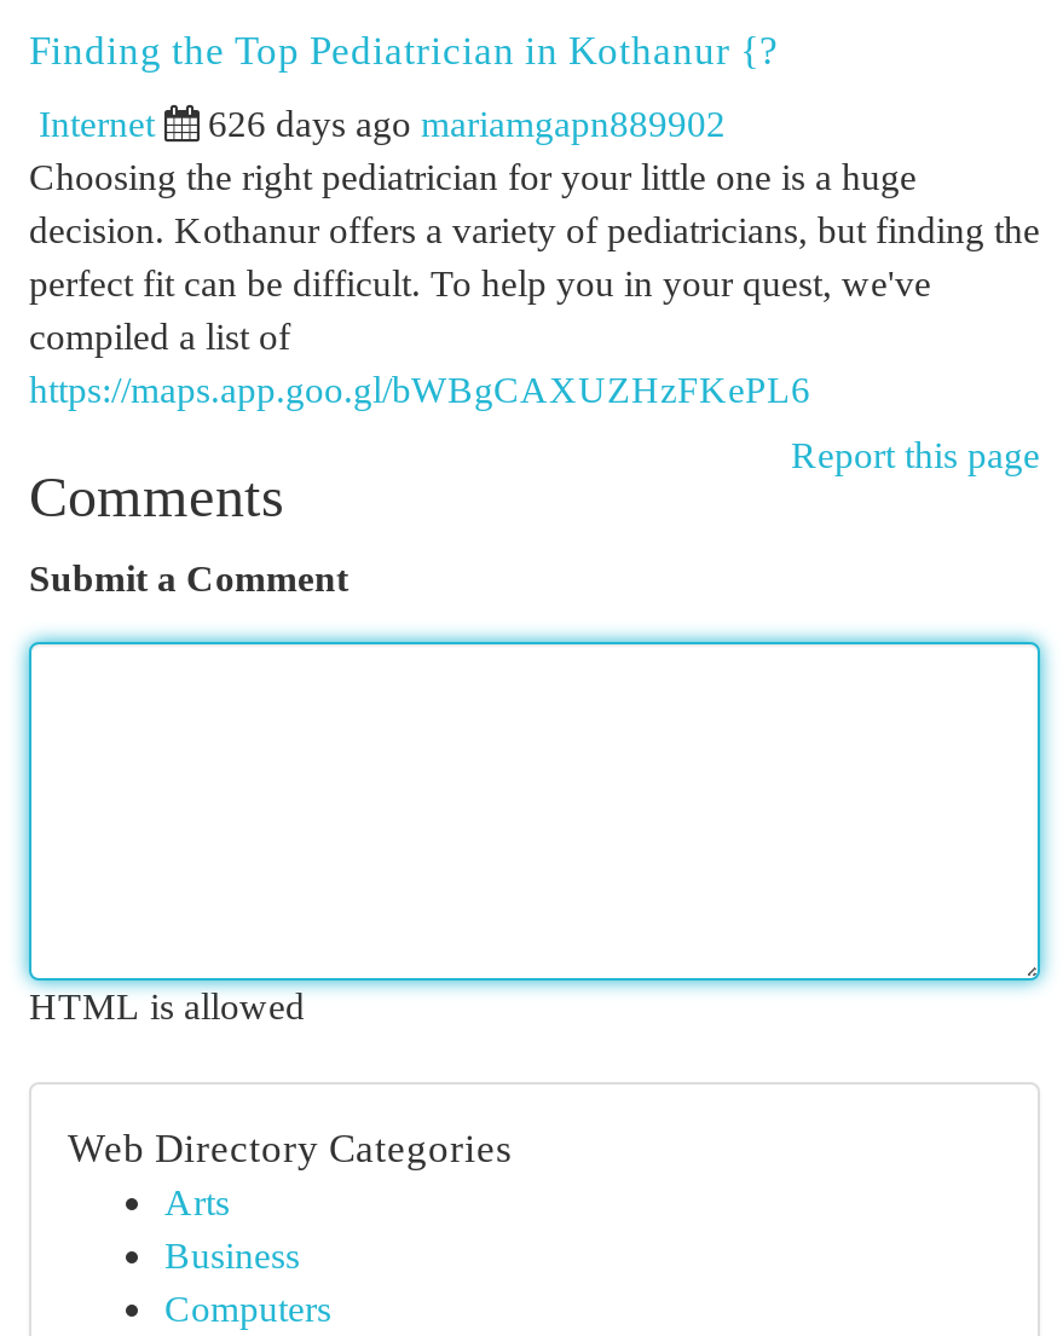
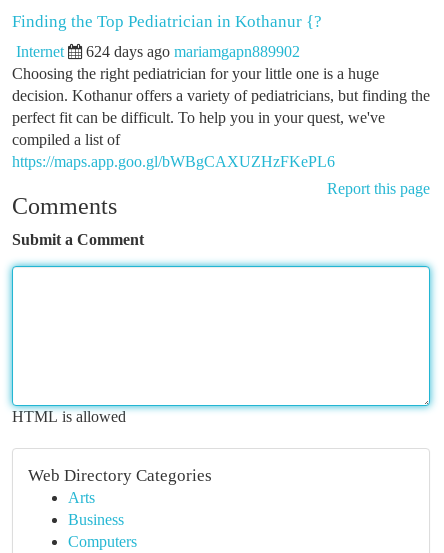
[208,103,726,144] 626 days ago mariamgapn889902 -> [86,43,300,60] 624 days ago mariamgapn889902

